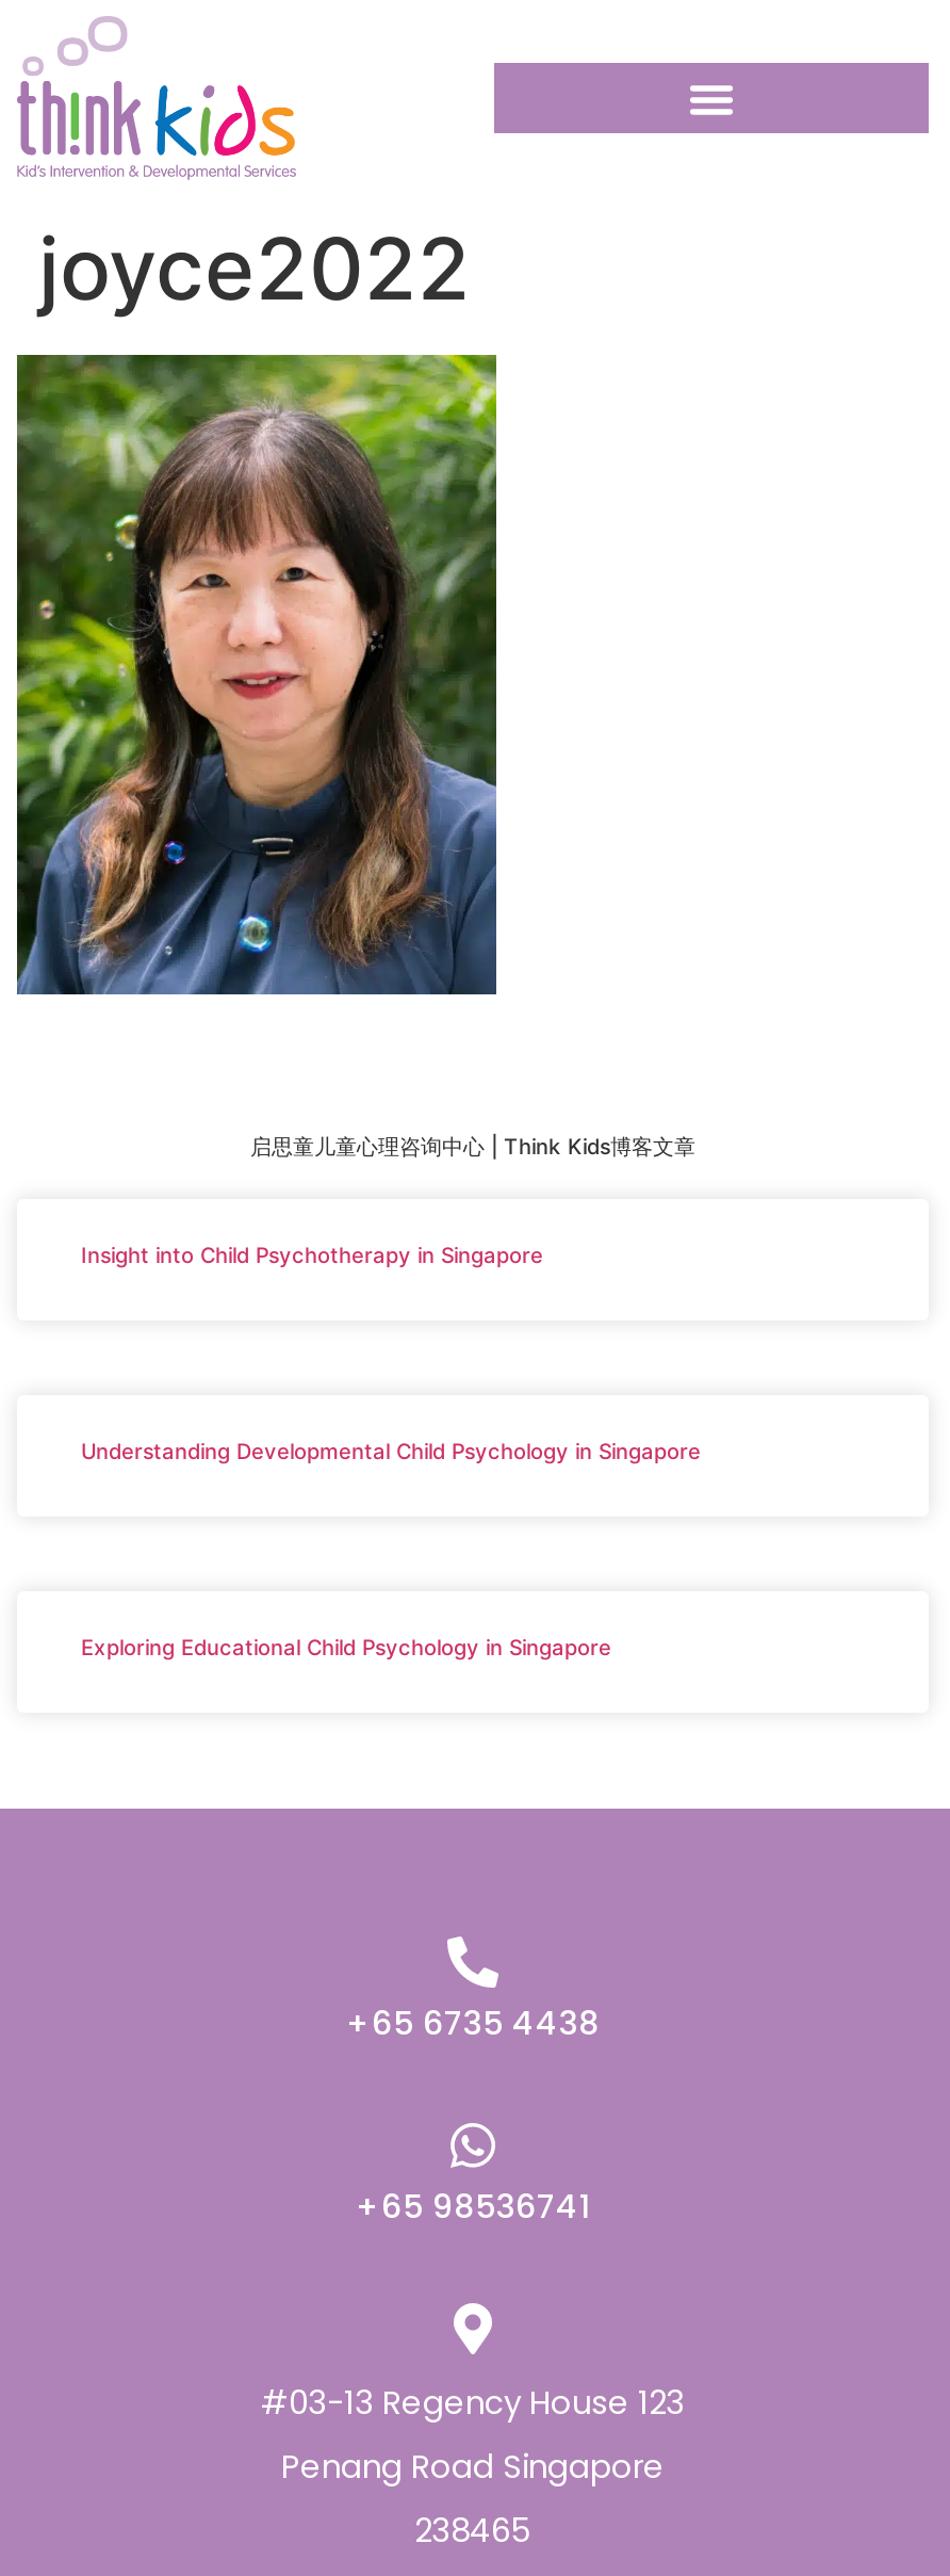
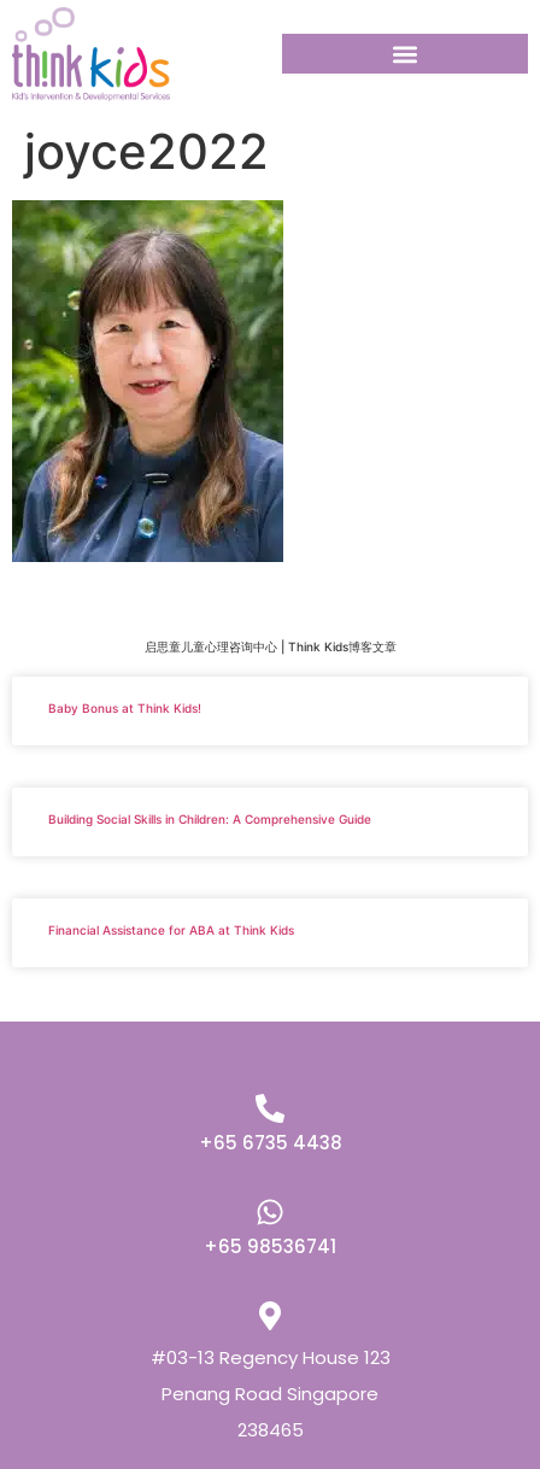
[81,1241,543,1267] Insight into Child Psychotherapy in Singapore -> [48,701,201,715] Baby Bonus at Think Kids!
[81,1437,701,1463] Understanding Developmental Child Psychology in Singapore -> [48,812,371,826] Building Social Skills in Children: A Comprehensive Guide
[81,1633,611,1659] Exploring Educational Child Psychology in Singapore -> [48,923,294,937] Financial Assistance for ABA at Think Kids

